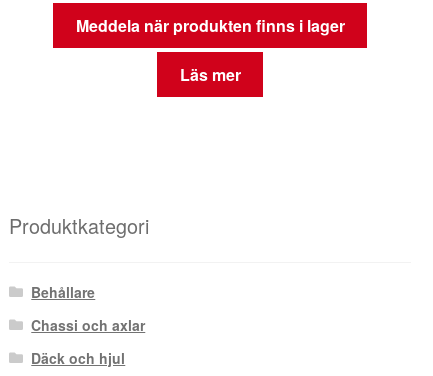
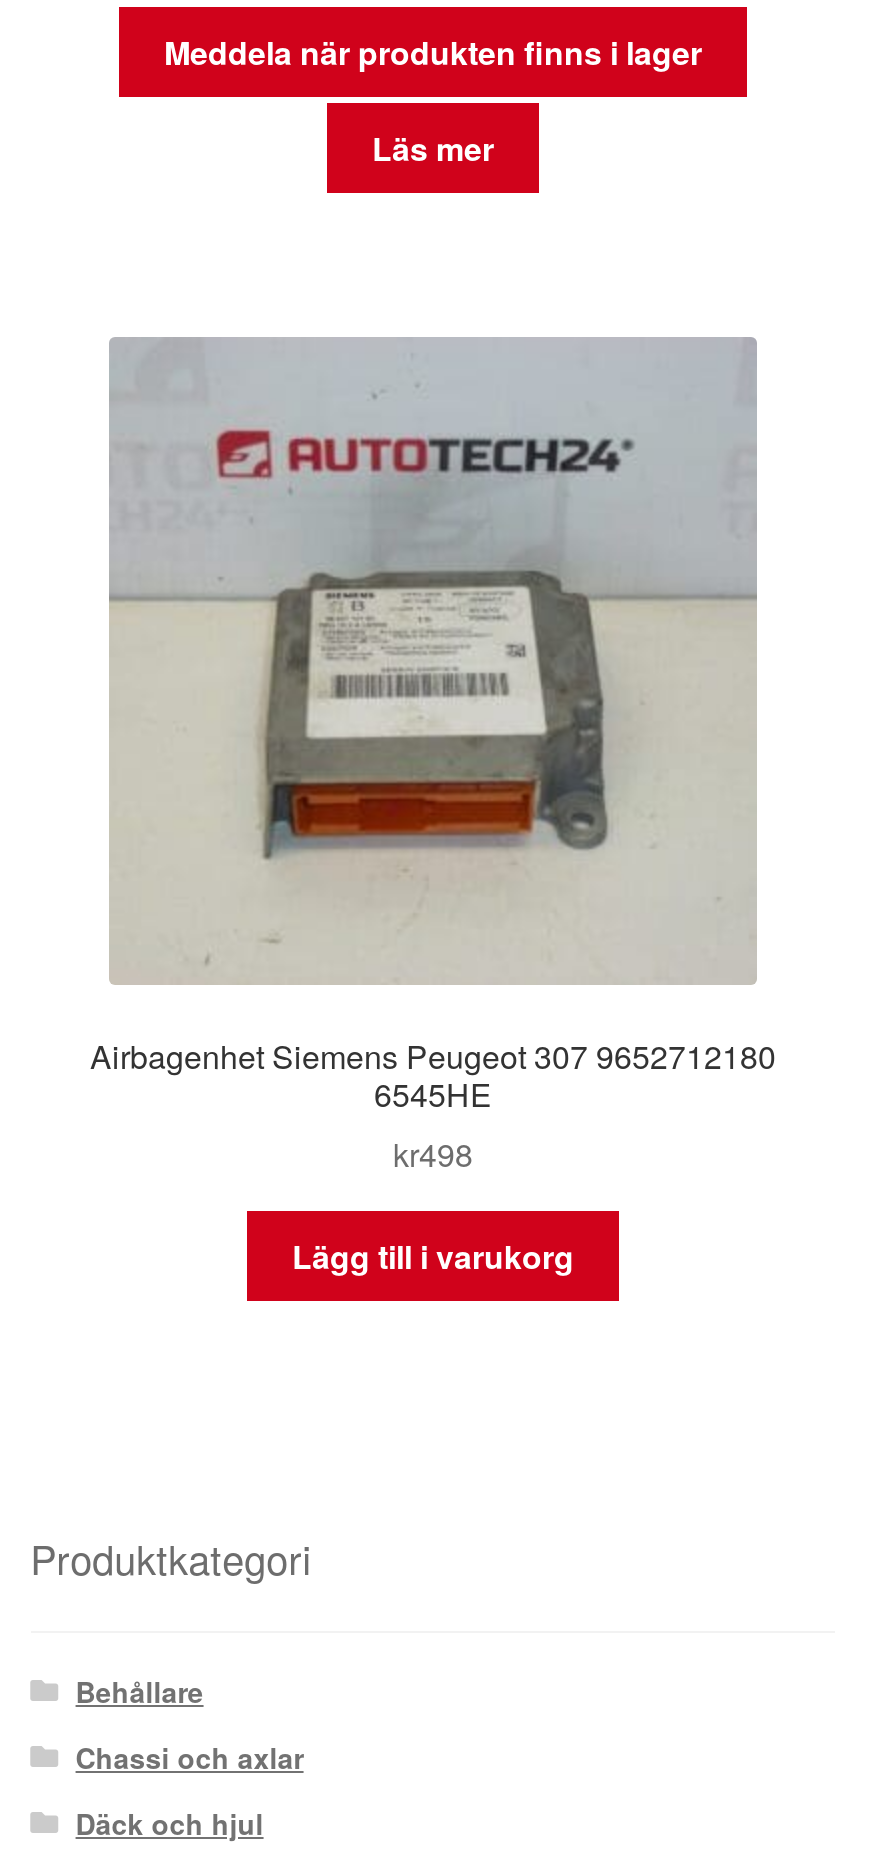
none -> [90,336,776,1279] [image] | Airbagenhet Siemens Peugeot 307 9652712180 | 6545HE | kr498 | Lägg till i varukorg

